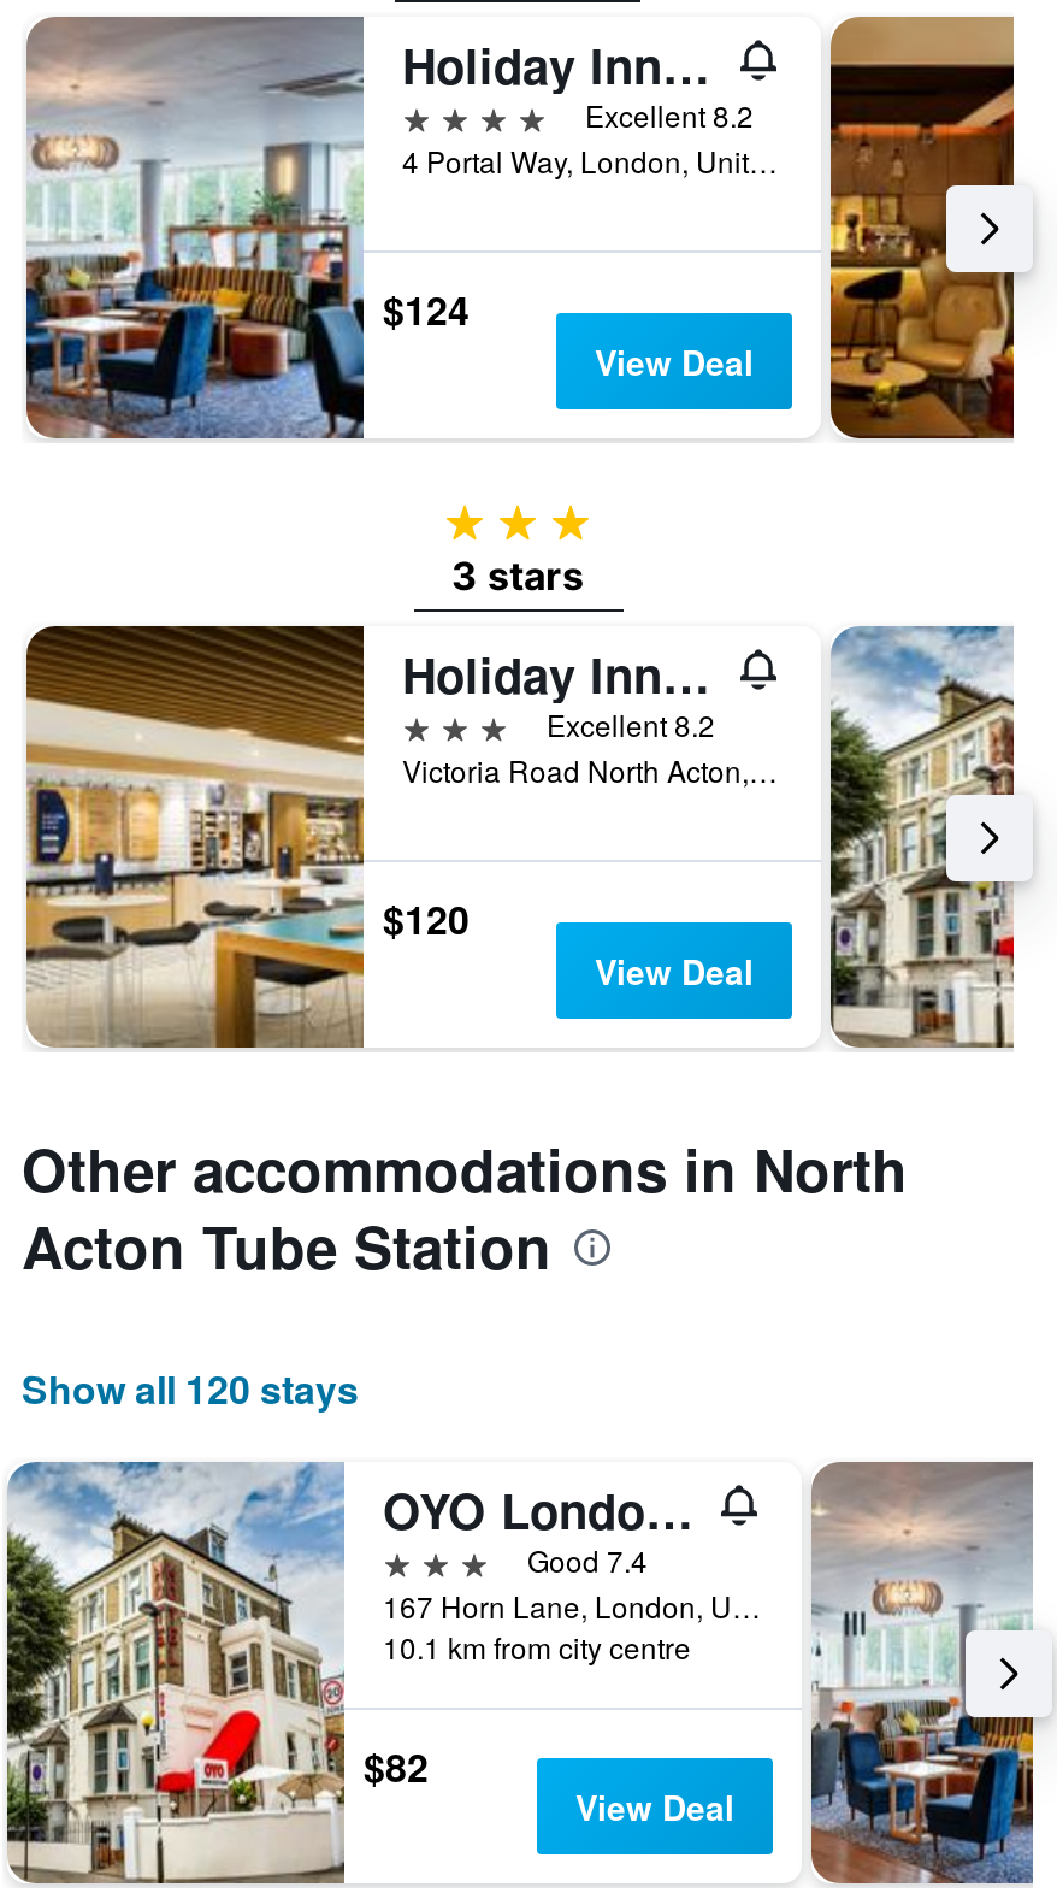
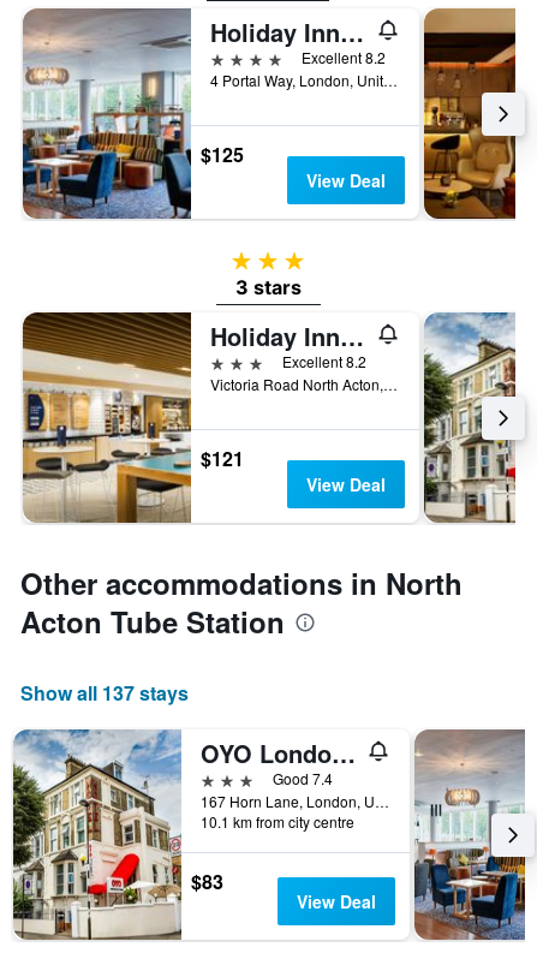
[383,281,470,336] $124 -> [201,140,244,168] $125
[383,890,470,945] $120 -> [201,444,244,472] $121
[22,1361,359,1417] Show all 120 stays -> [20,679,189,707] Show all 137 stays
[364,1738,429,1793] $82 -> [191,867,223,895] $83

